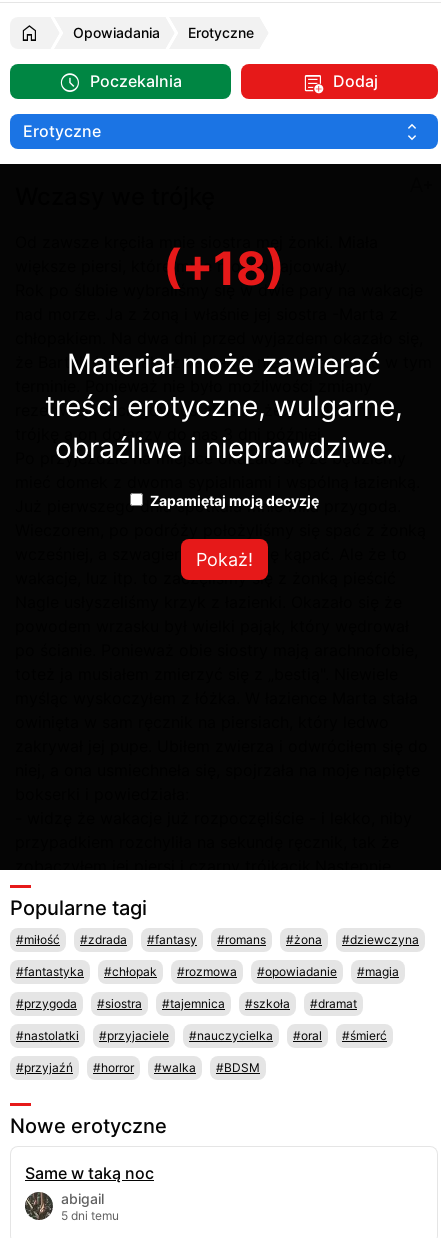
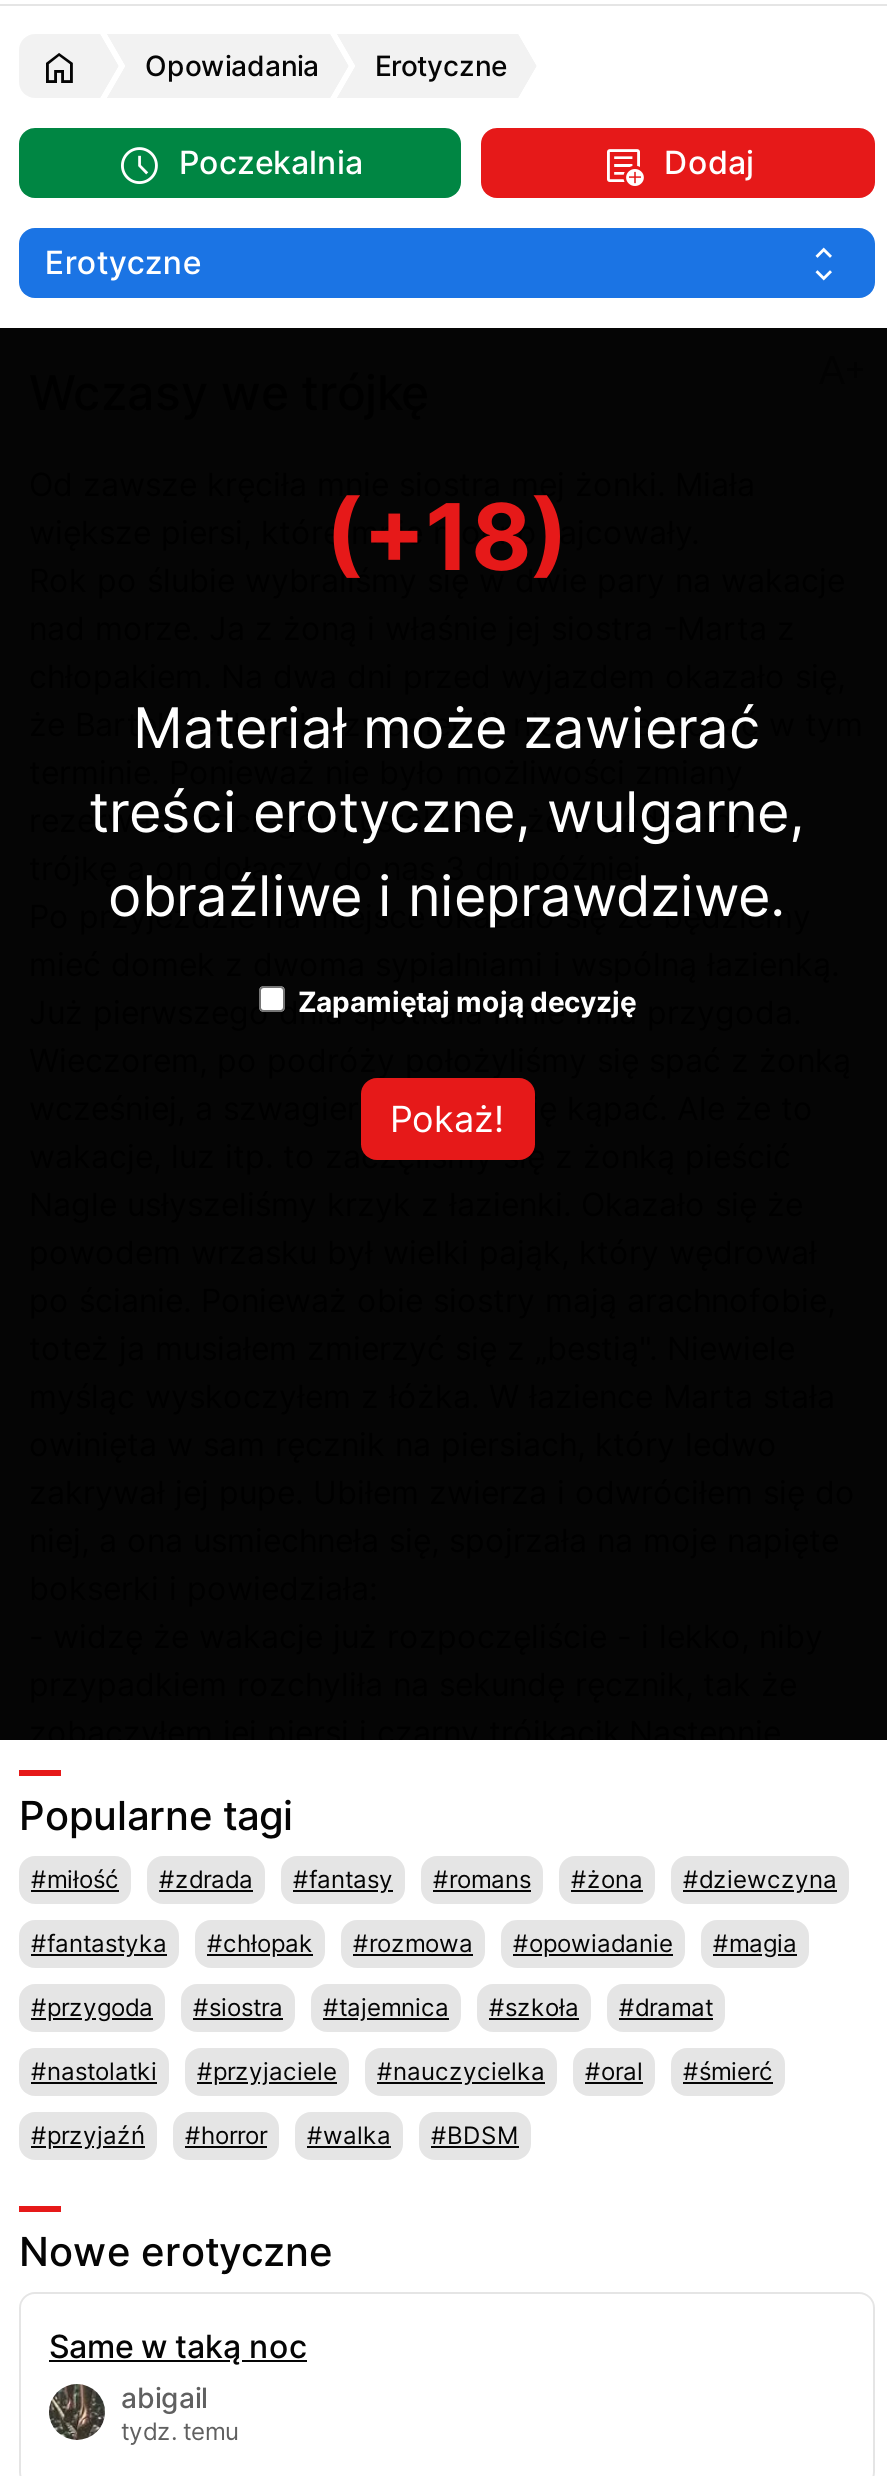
[61,1208,119,1223] 5 dni temu -> [121,2416,239,2446] tydz. temu

